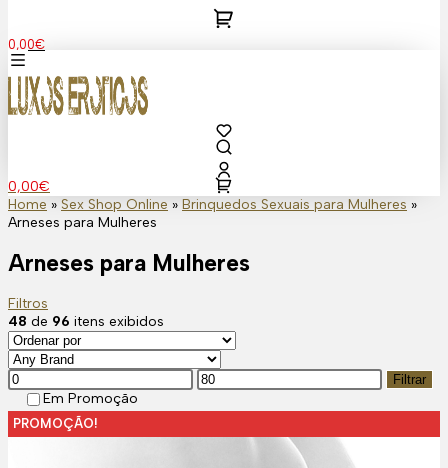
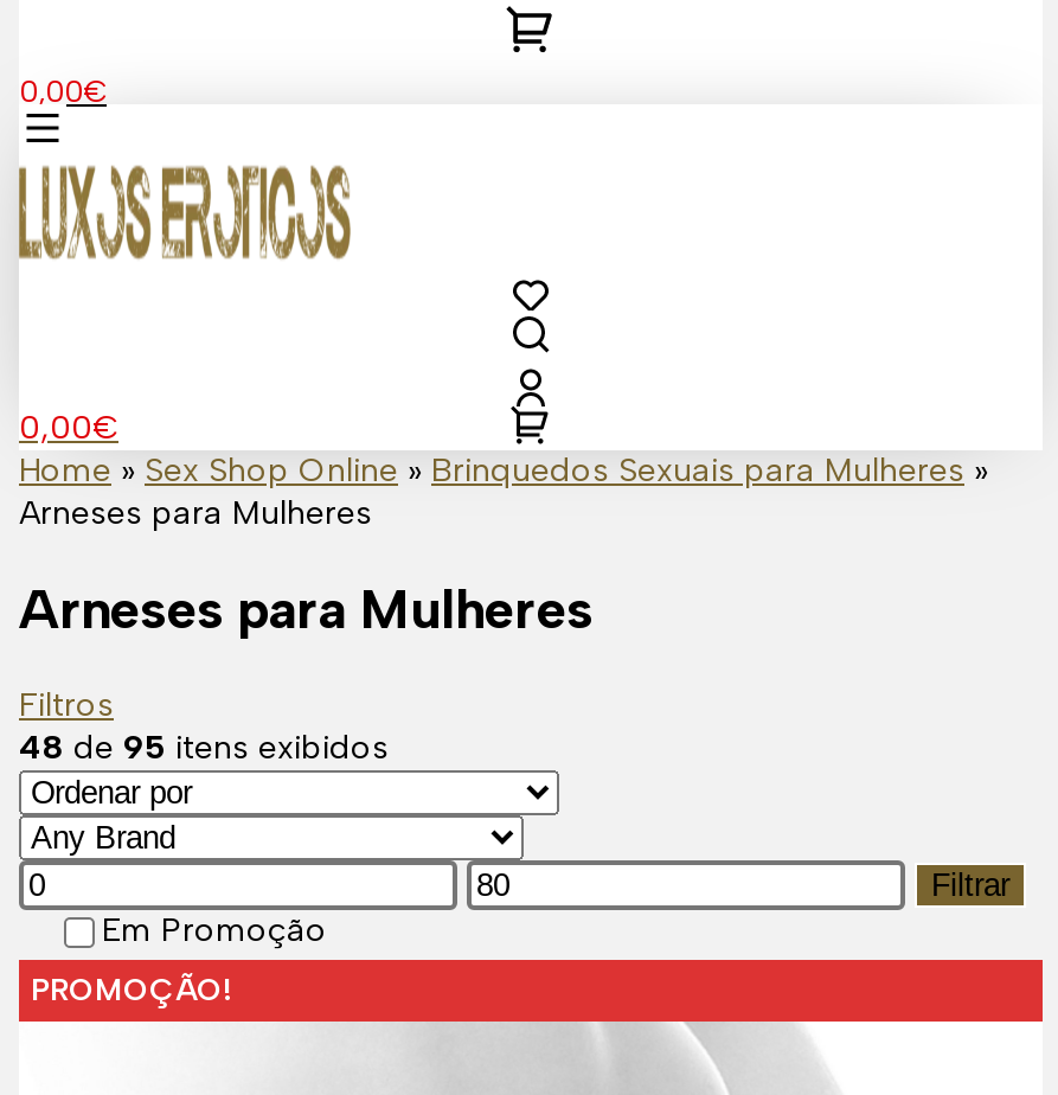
[8,313,164,330] 48 de 96 itens exibidos -> [19,727,389,767] 48 de 95 itens exibidos

